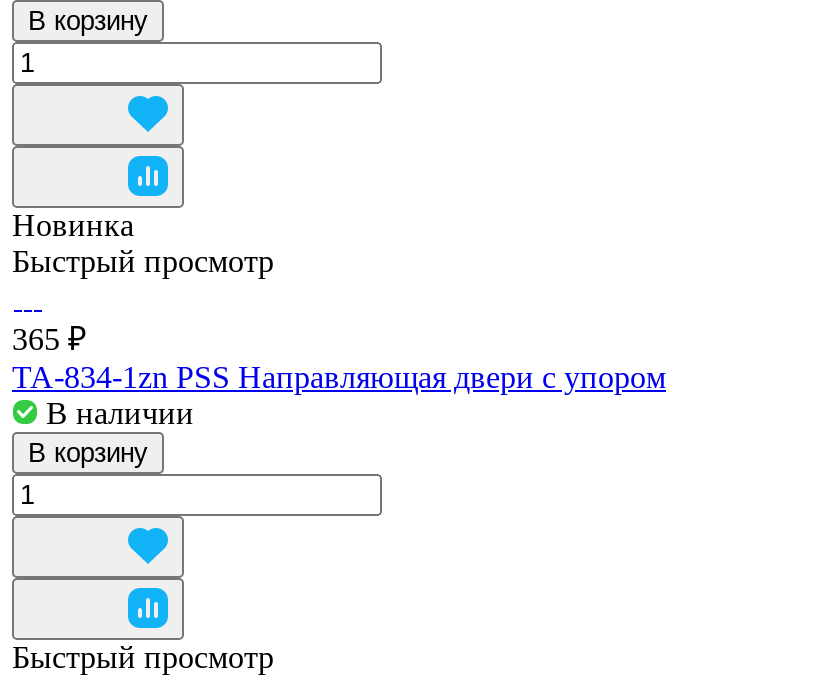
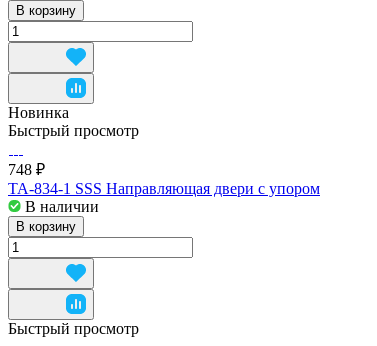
[12,321,86,355] 365 ₽ -> [8,161,45,178] 748 ₽
[12,359,666,393] TA-834-1zn PSS Направляющая двери с упором -> [8,180,320,197] TA-834-1 SSS Направляющая двери с упором

